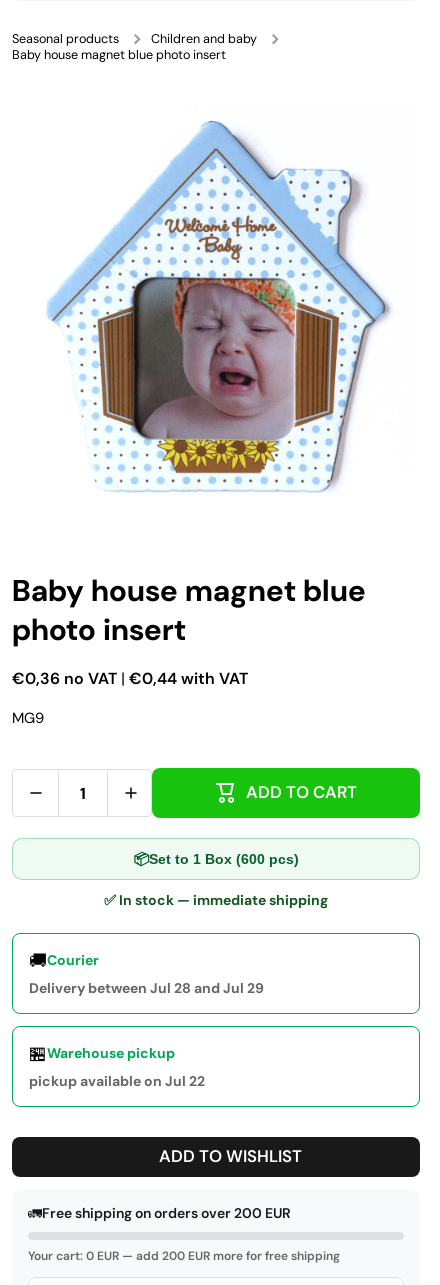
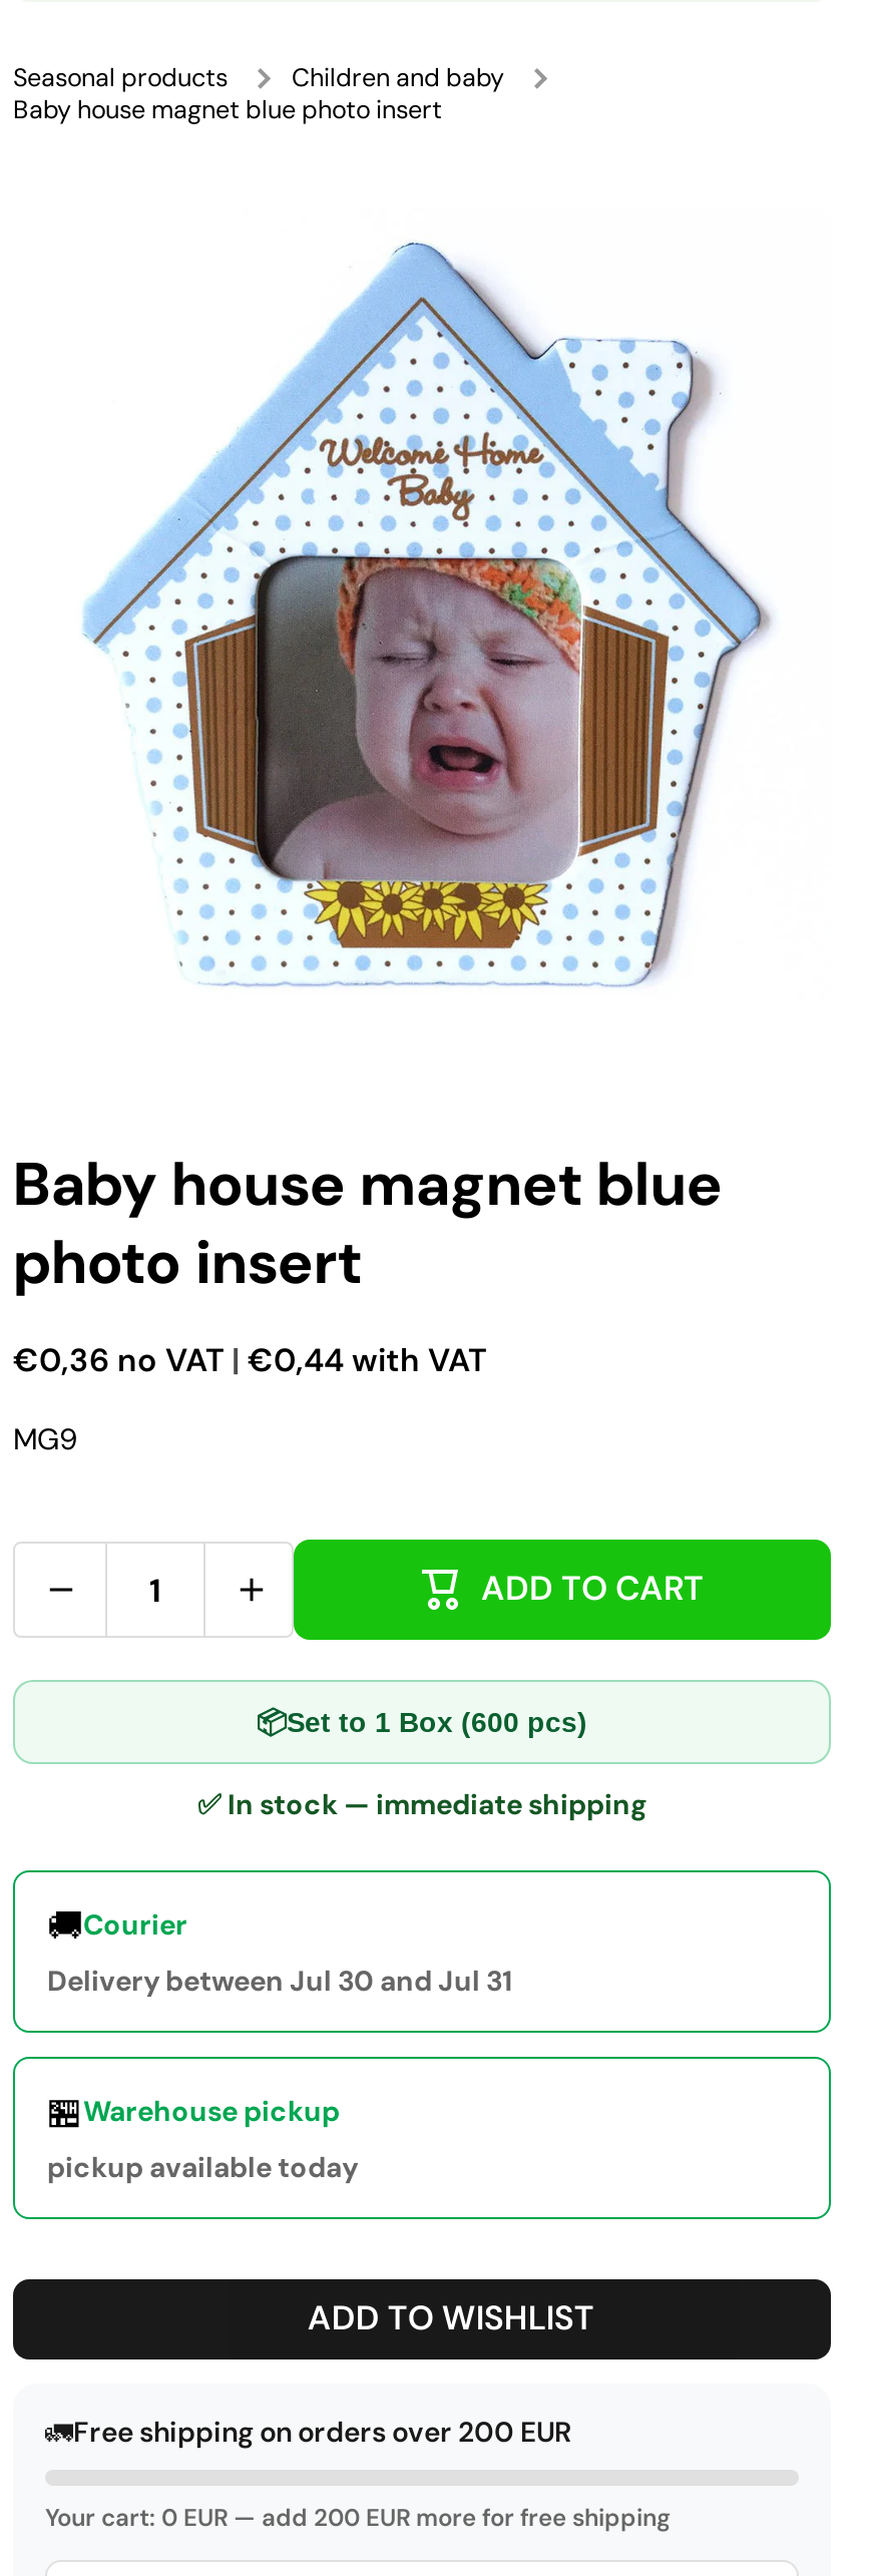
[29,979,264,997] Delivery between Jul 28 and Jul 29 -> [47,1963,512,1999] Delivery between Jul 30 and Jul 31
[29,1072,205,1090] pickup available on Jul 22 -> [47,2149,358,2185] pickup available today

